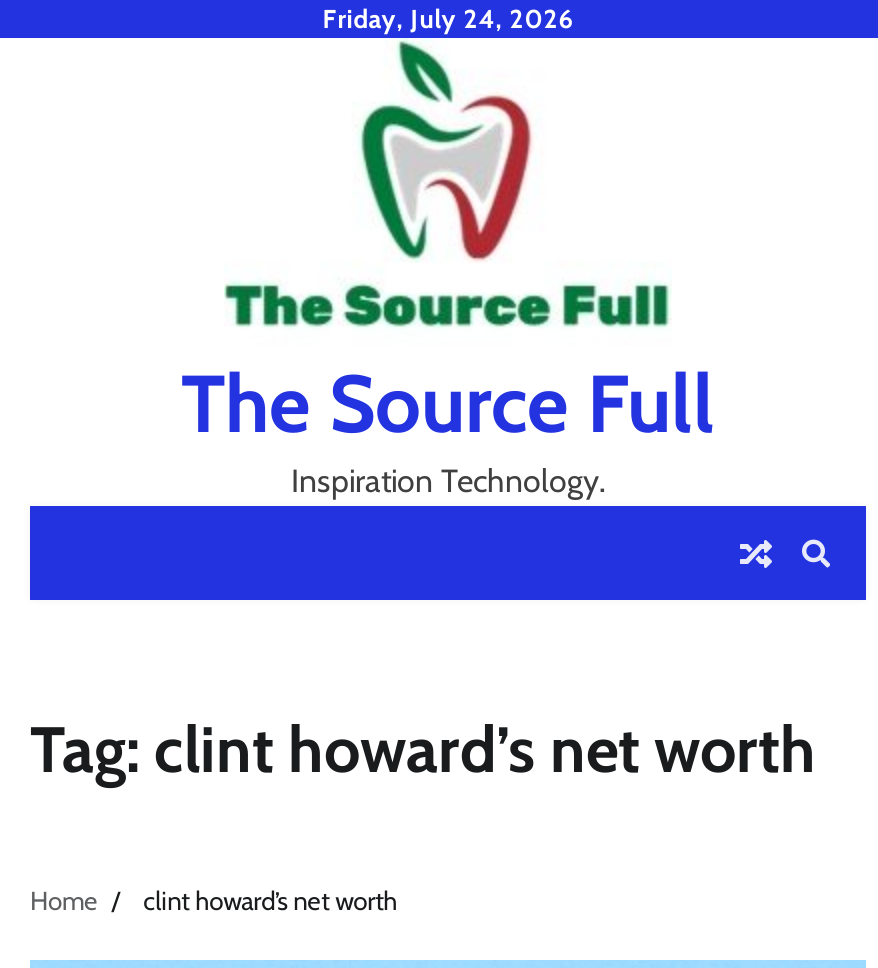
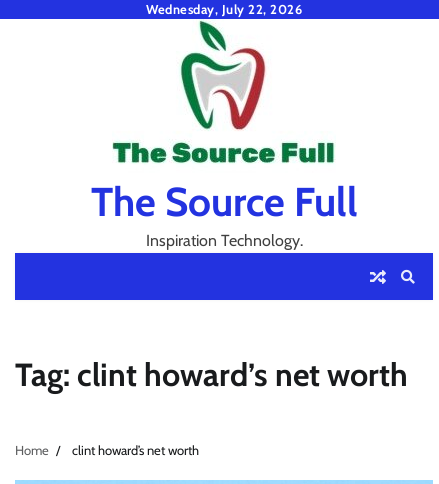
[322,4,574,34] Friday, July 24, 2026 -> [146,2,302,17] Wednesday, July 22, 2026

